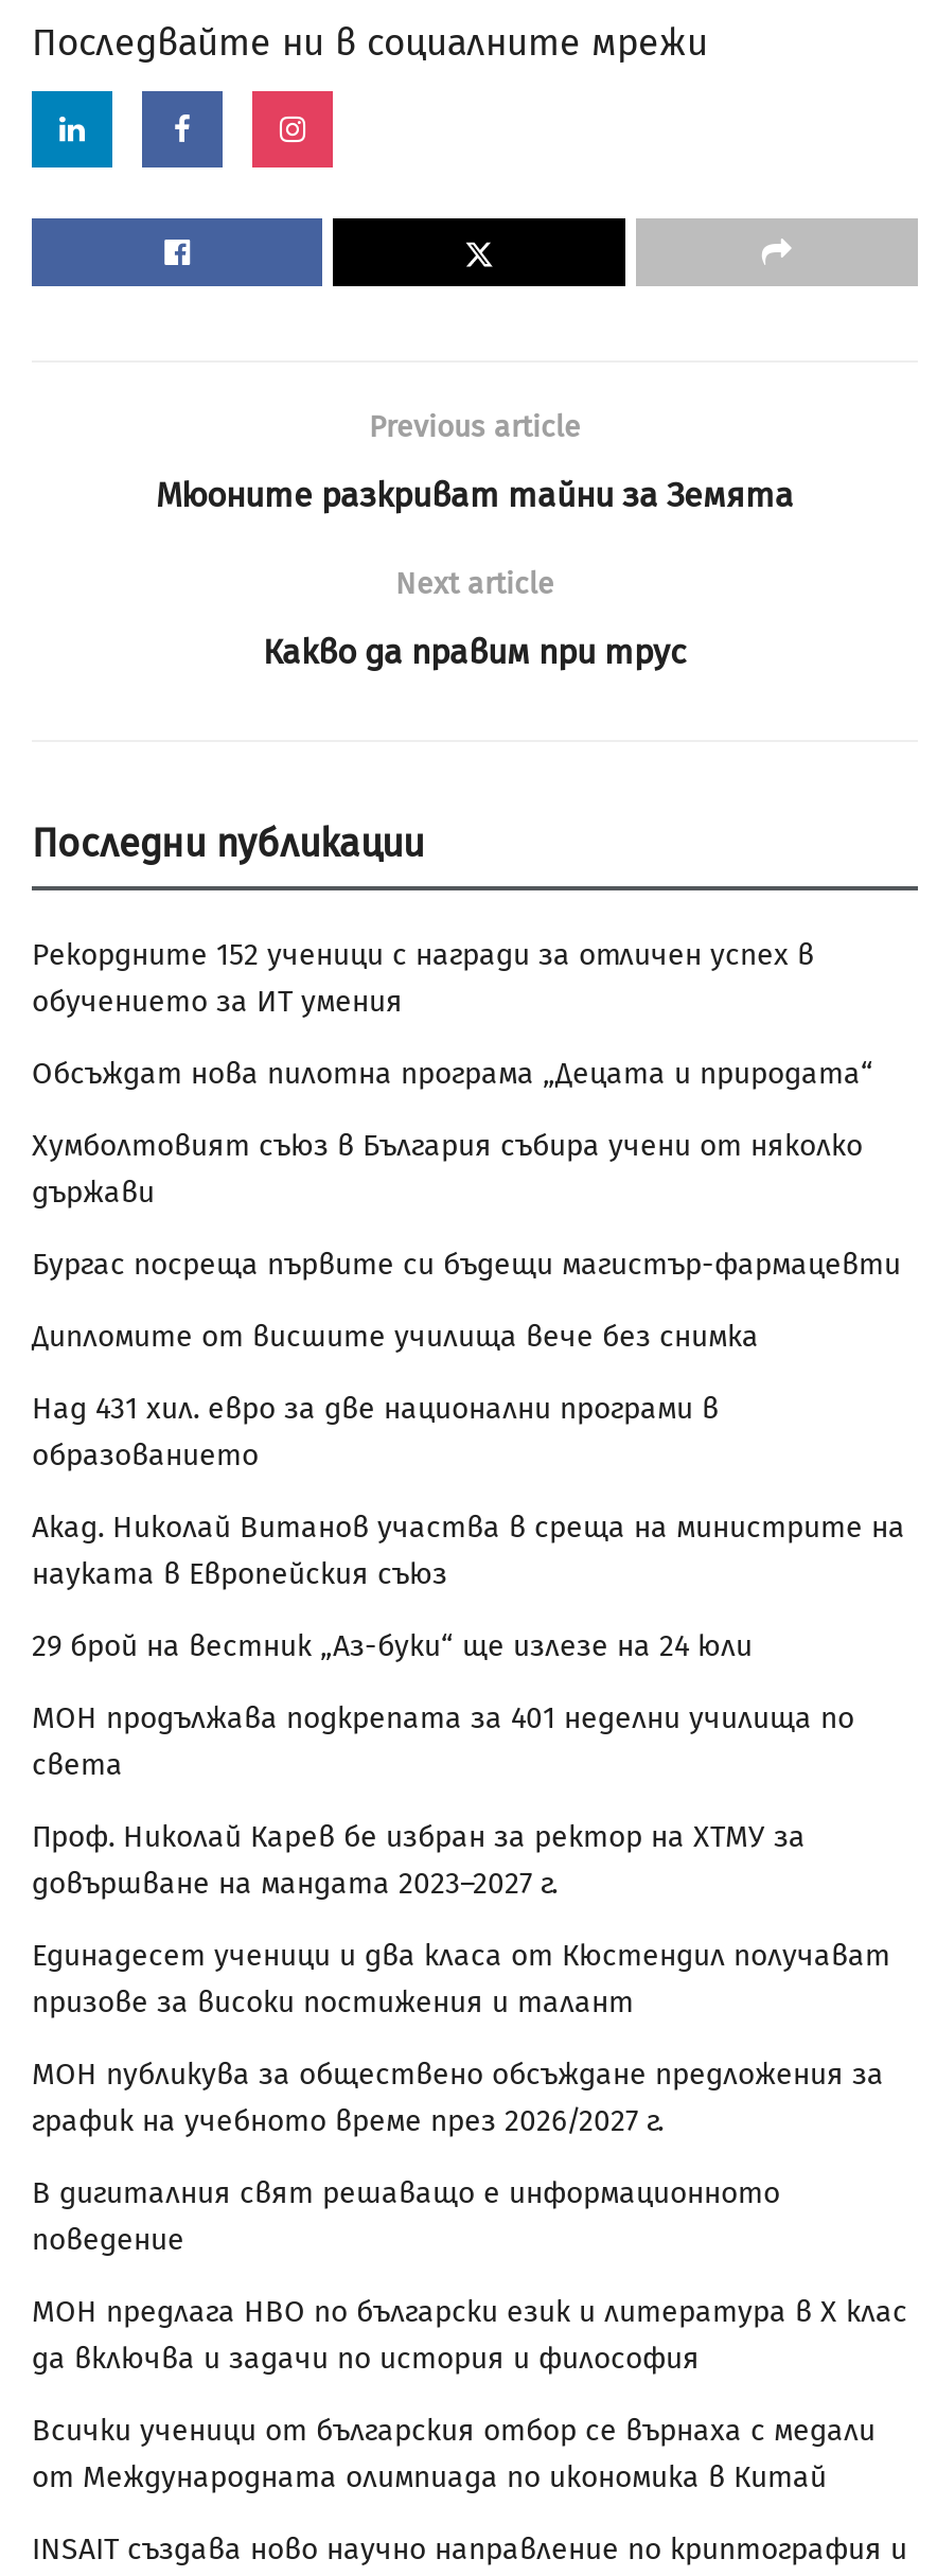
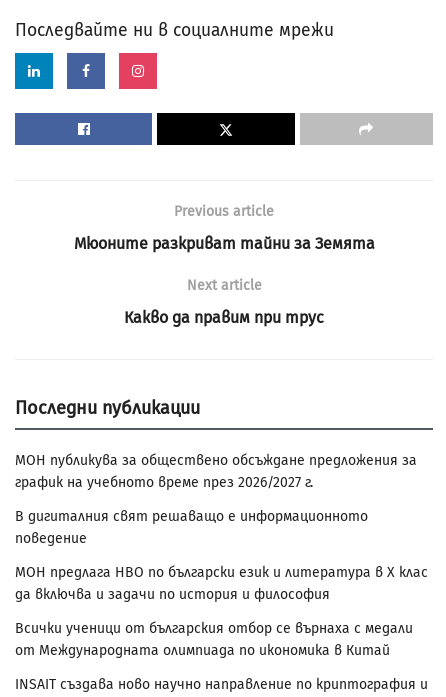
[32,937,905,2021] Рекордните 152 ученици с награди за отличен успех в | обучението за ИТ умения | Обсъждат нова пилотна програма „Децата и природата“ | Хумболтовият съюз в България събира учени от няколко | държави | Бургас посреща първите си бъдещи магистър-фармацевти | Дипломите от висшите училища вече без снимка | Над 431 хил. евро за две национални програми в | образованието | Акад. Николай Витанов участва в среща на министрите на | науката в Европейския съюз | 29 брой на вестник „Аз-буки“ ще излезе на 24 юли | МОН продължава подкрепата за 401 неделни училища по | света | Проф. Николай Карев бе избран за ректор на ХТМУ за | довършване на мандата 2023–2027 г. | Единадесет ученици и два класа от Кюстендил получават | призове за високи постижения и талант -> none

